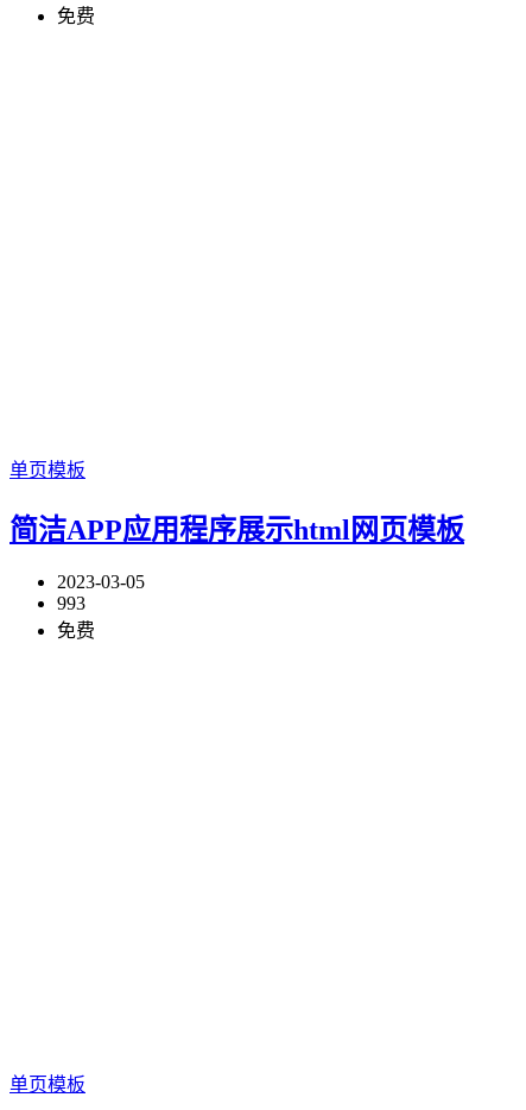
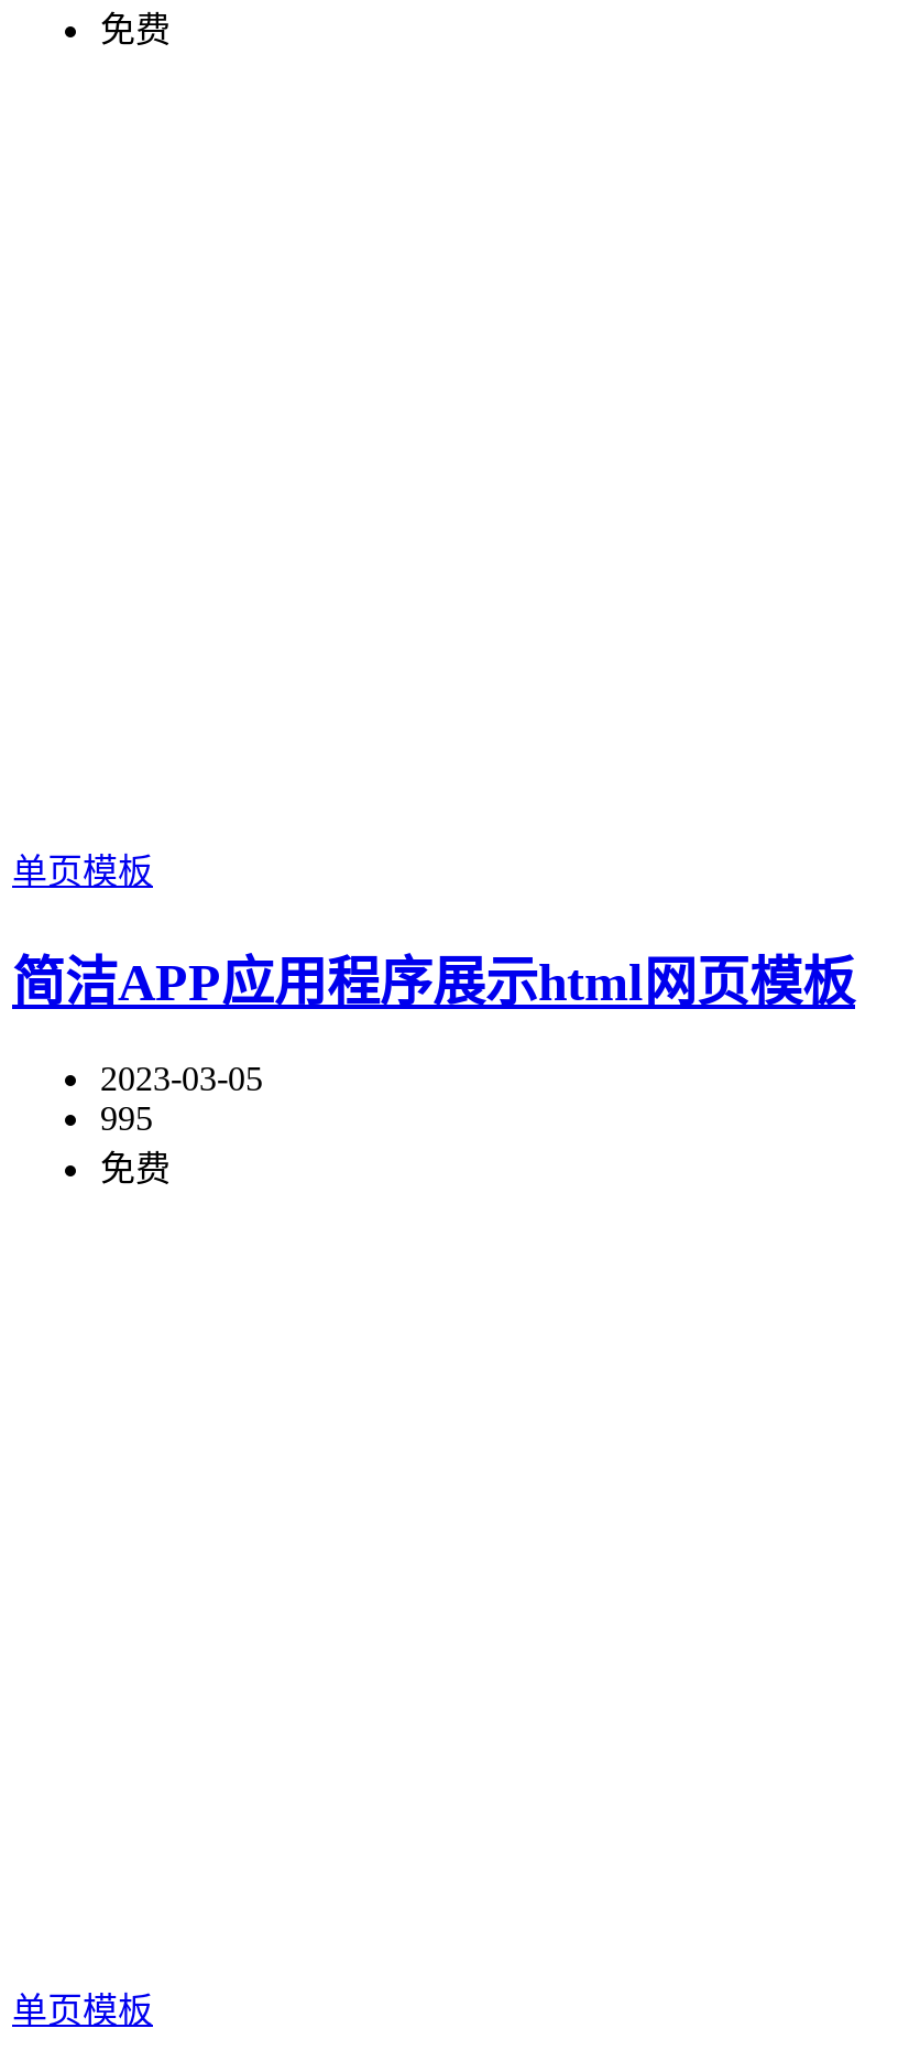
[57,593,85,613] 993 -> [100,1099,153,1137] 995

